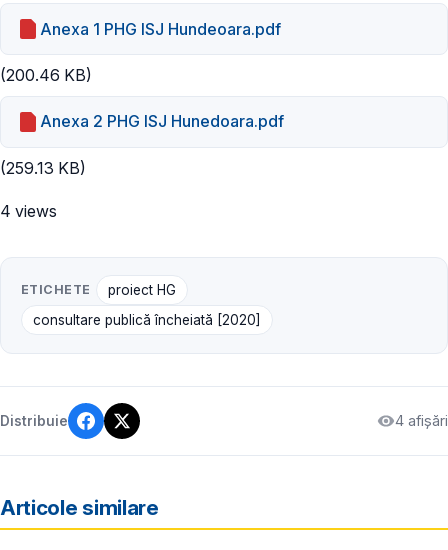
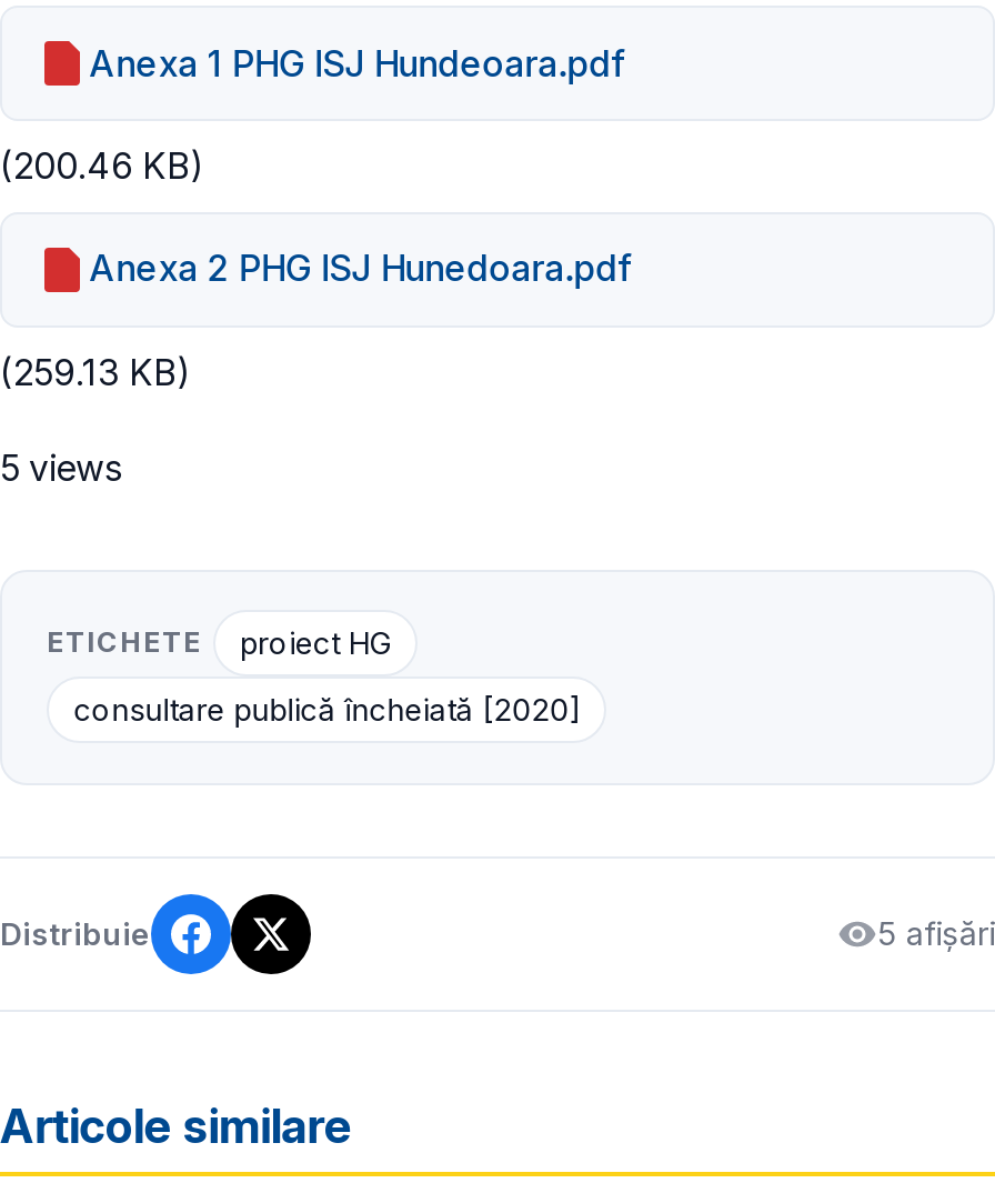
[0,201,57,221] 4 views -> [0,445,122,489] 5 views
[395,412,448,429] 4 afișări -> [877,915,995,953] 5 afișări

